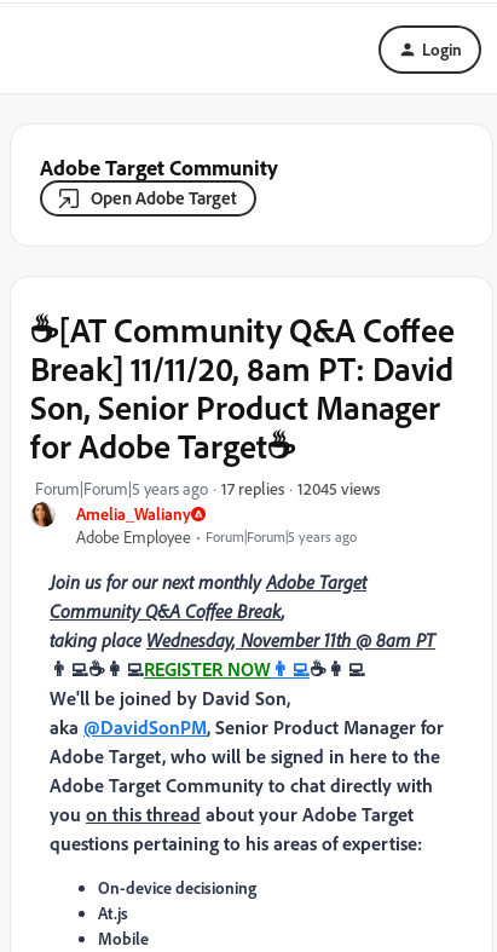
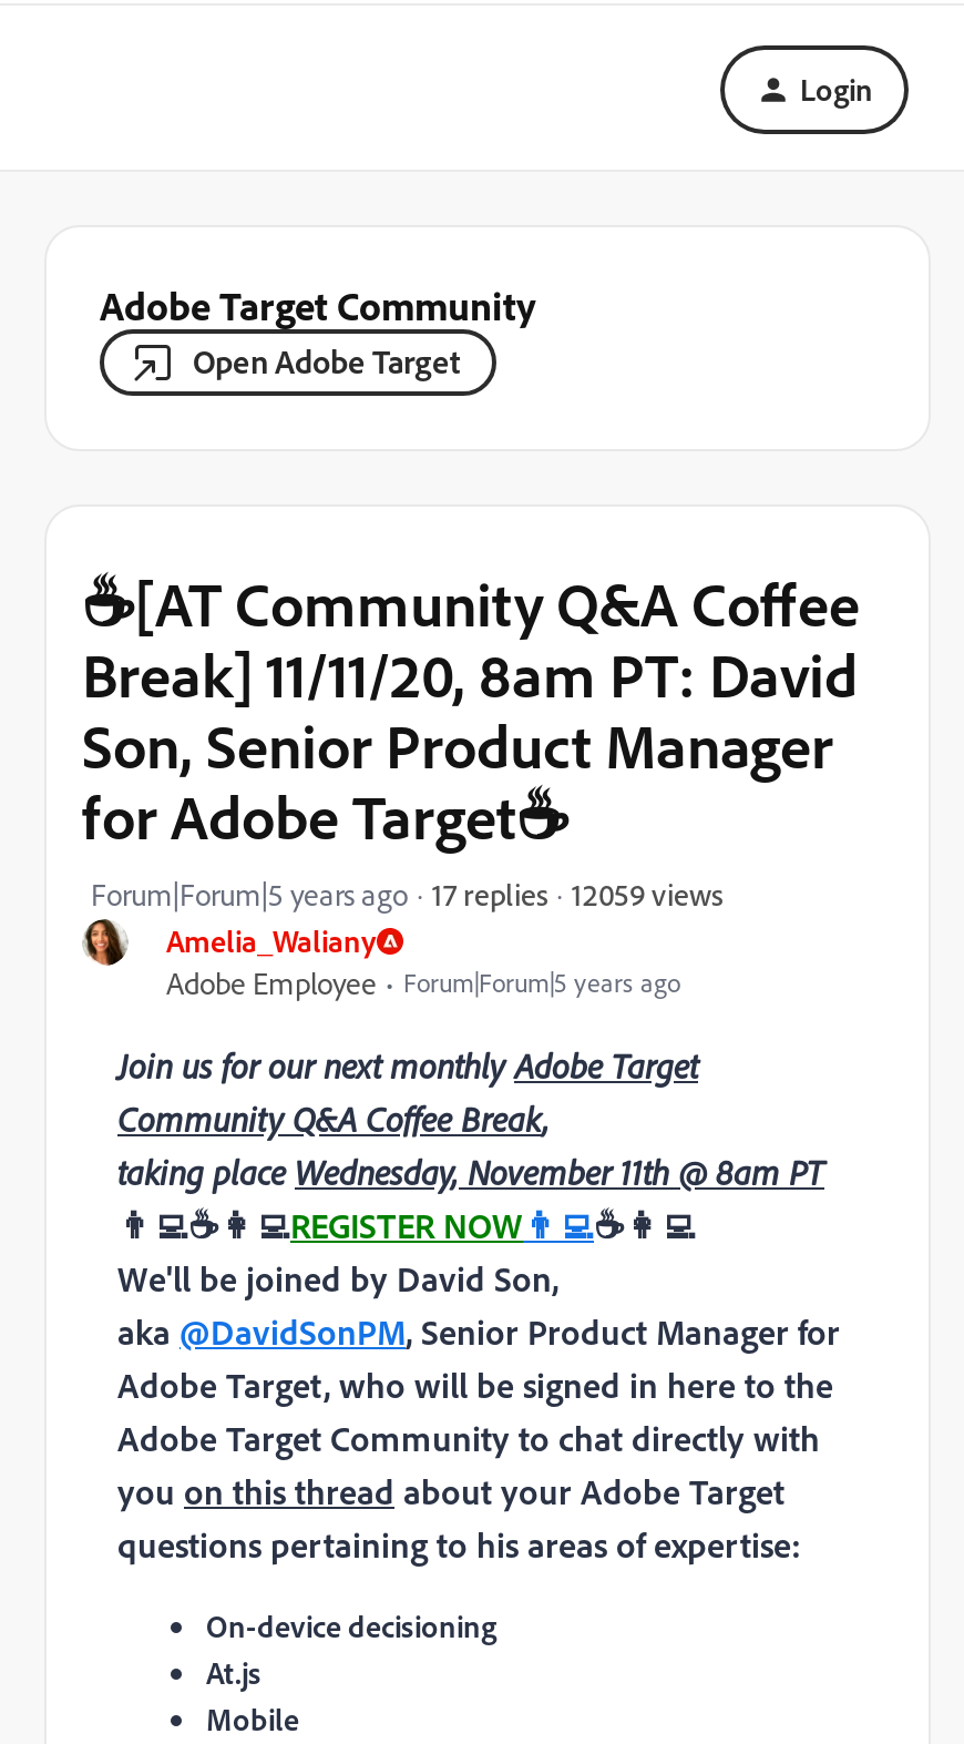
[297,477,380,498] 12045 views -> [572,874,722,911] 12059 views

